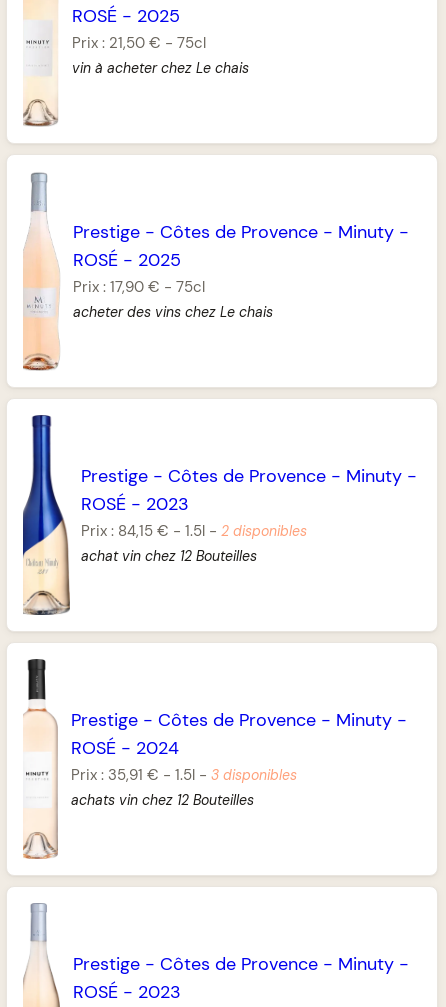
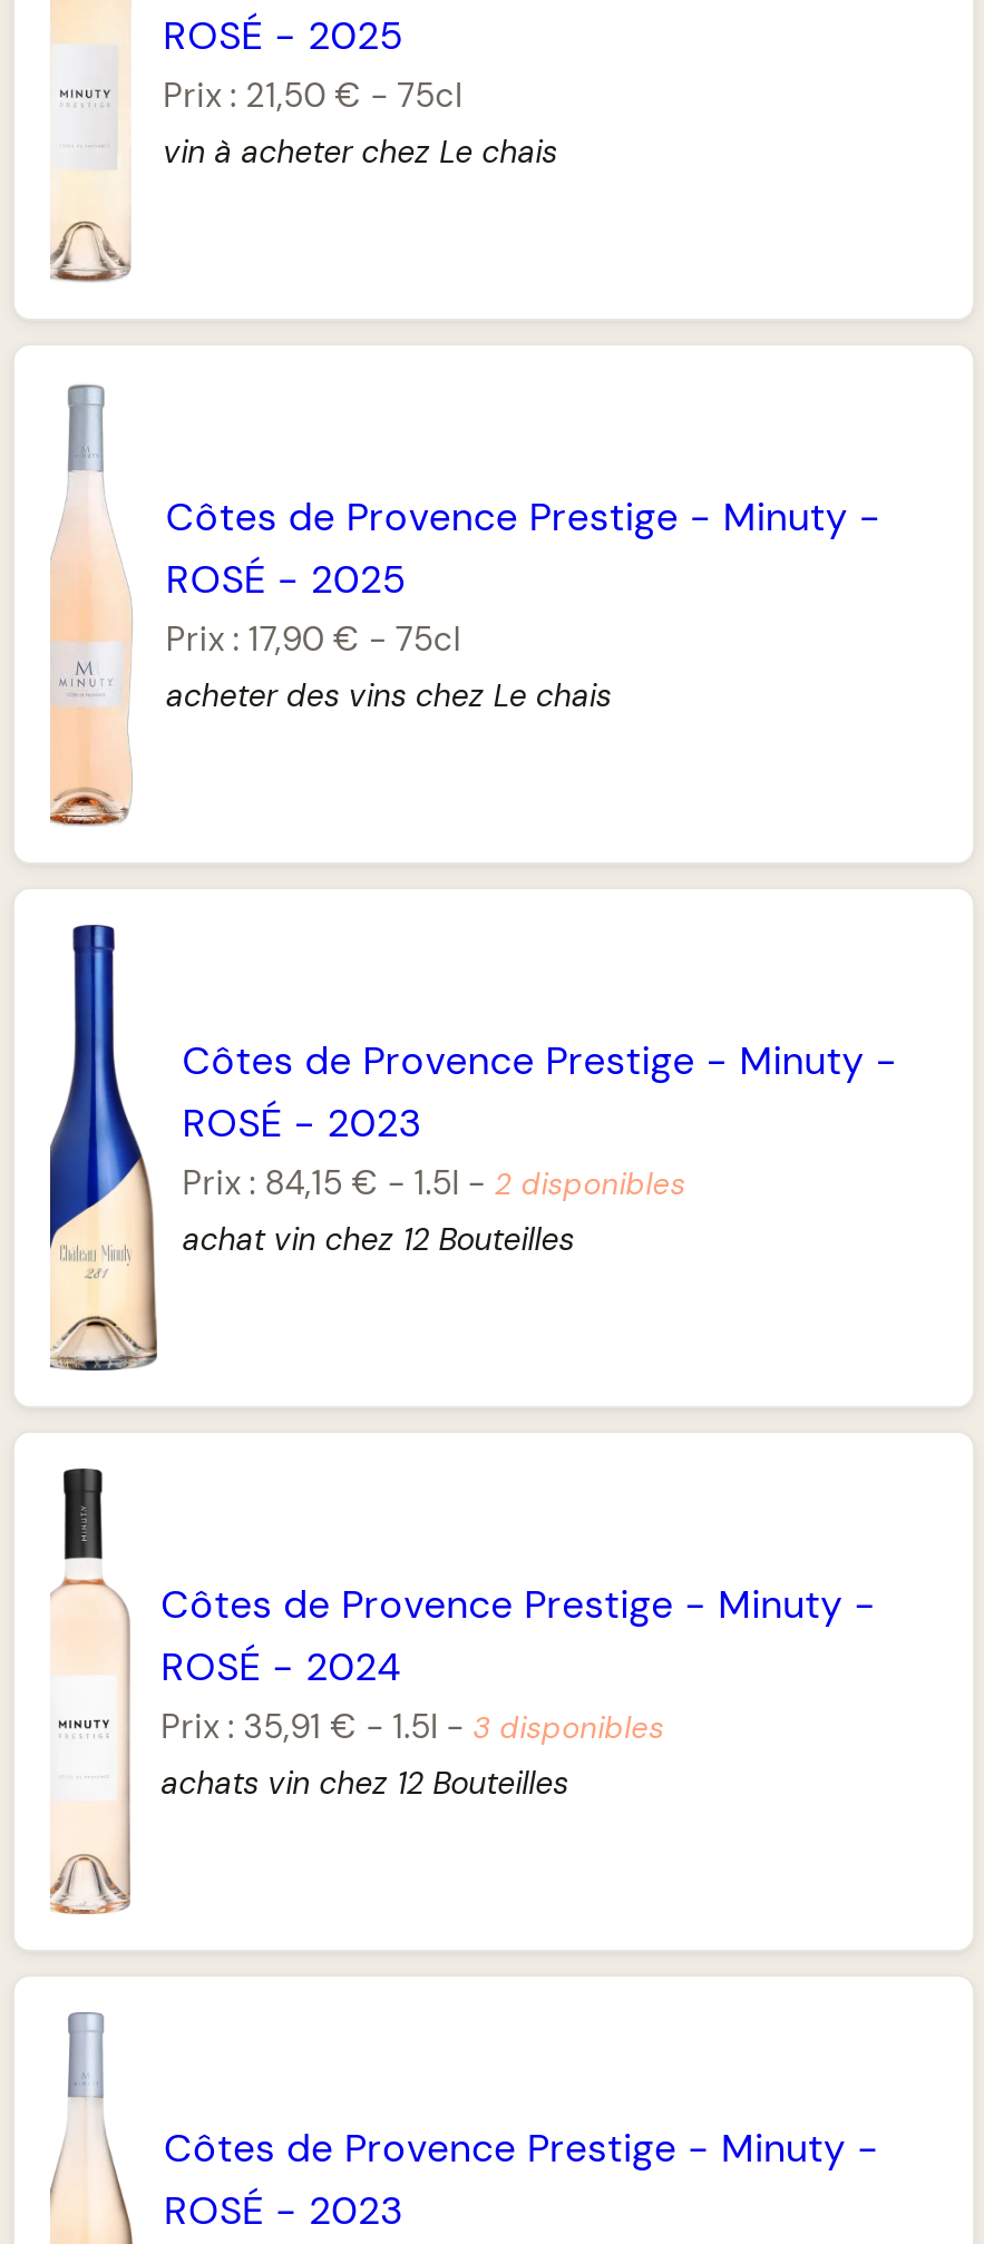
[73,221,409,243] Prestige - Côtes de Provence - Minuty - -> [166,492,881,541] Côtes de Provence Prestige - Minuty -
[80,465,416,487] Prestige - Côtes de Provence - Minuty - -> [182,1036,898,1085] Côtes de Provence Prestige - Minuty -
[71,709,407,731] Prestige - Côtes de Provence - Minuty - -> [161,1579,876,1629] Côtes de Provence Prestige - Minuty -
[72,953,408,975] Prestige - Côtes de Provence - Minuty - -> [164,2123,879,2172] Côtes de Provence Prestige - Minuty -

